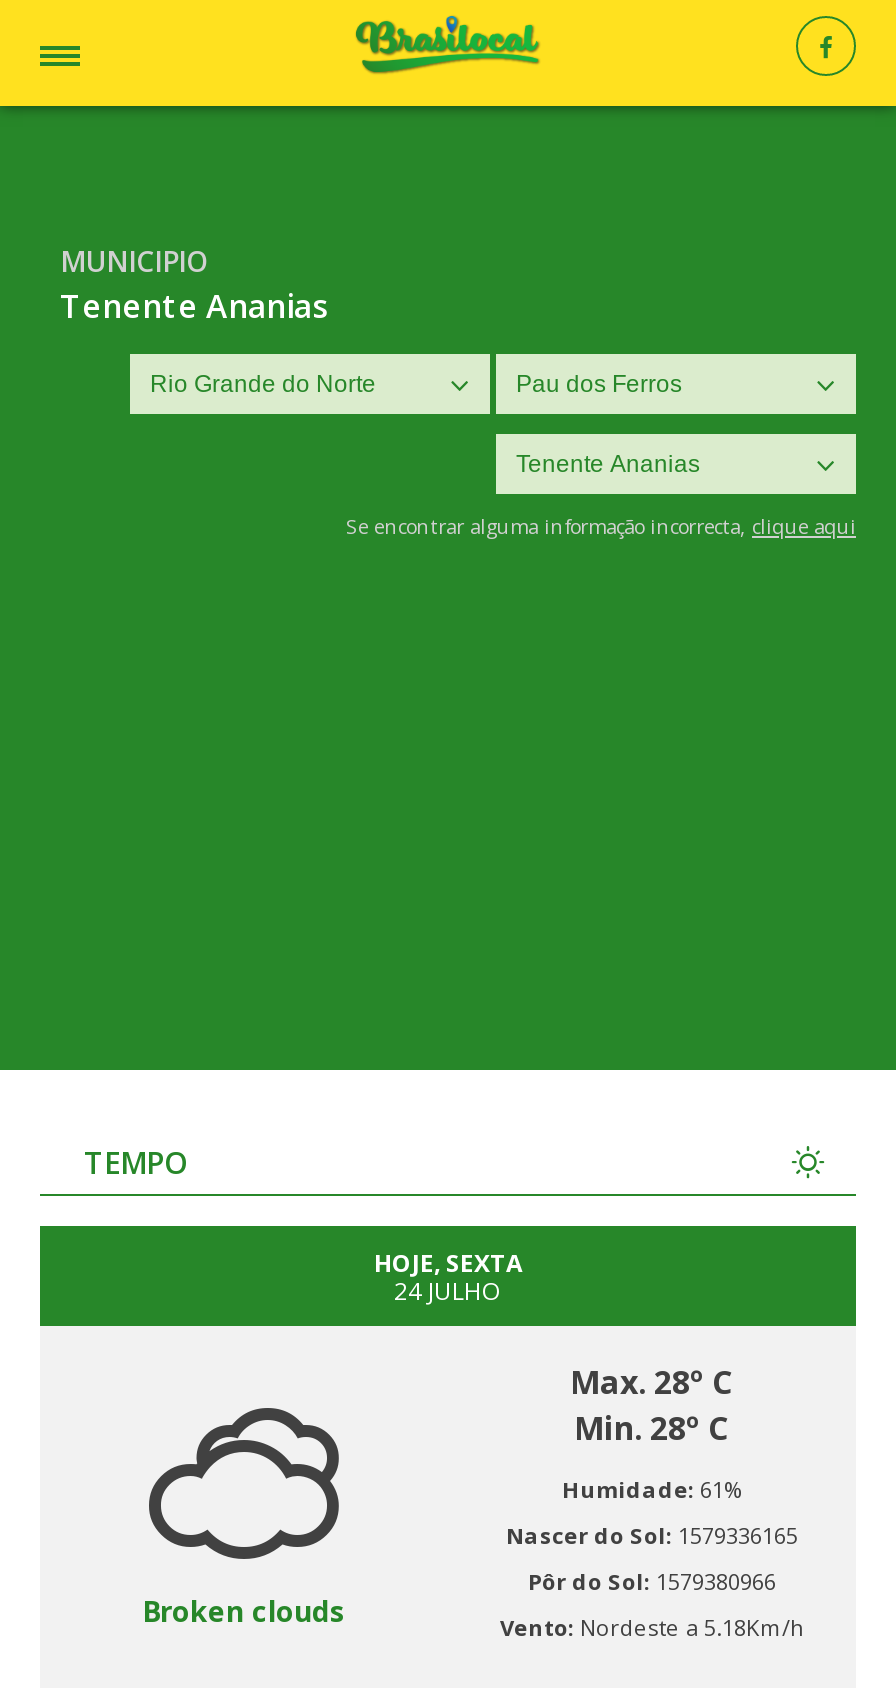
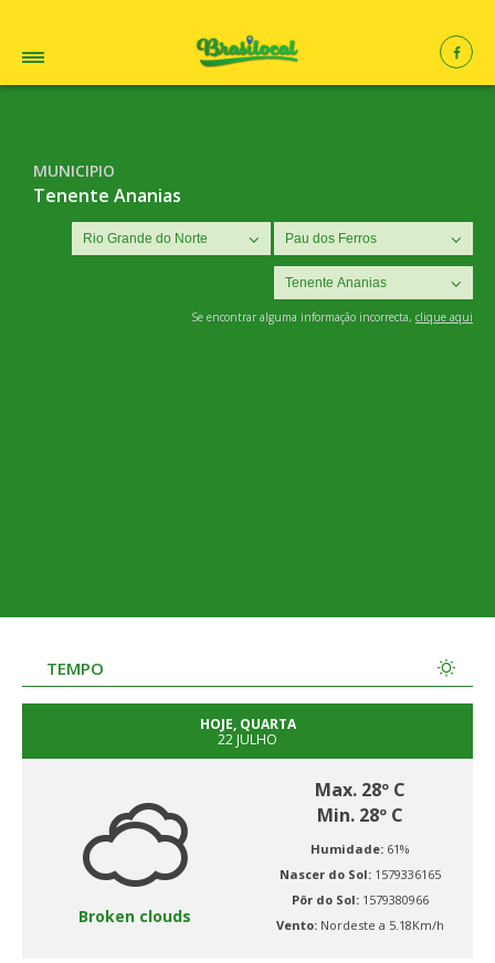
[374,1246,522,1280] HOJE, SEXTA -> [199,715,296,733] HOJE, QUARTA
[394,1274,502,1308] 24 JULHO -> [218,730,277,749] 22 JULHO

